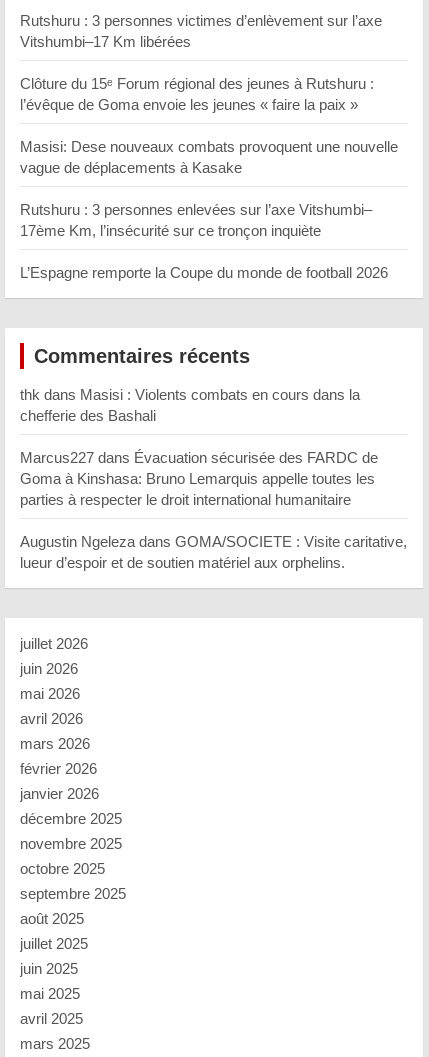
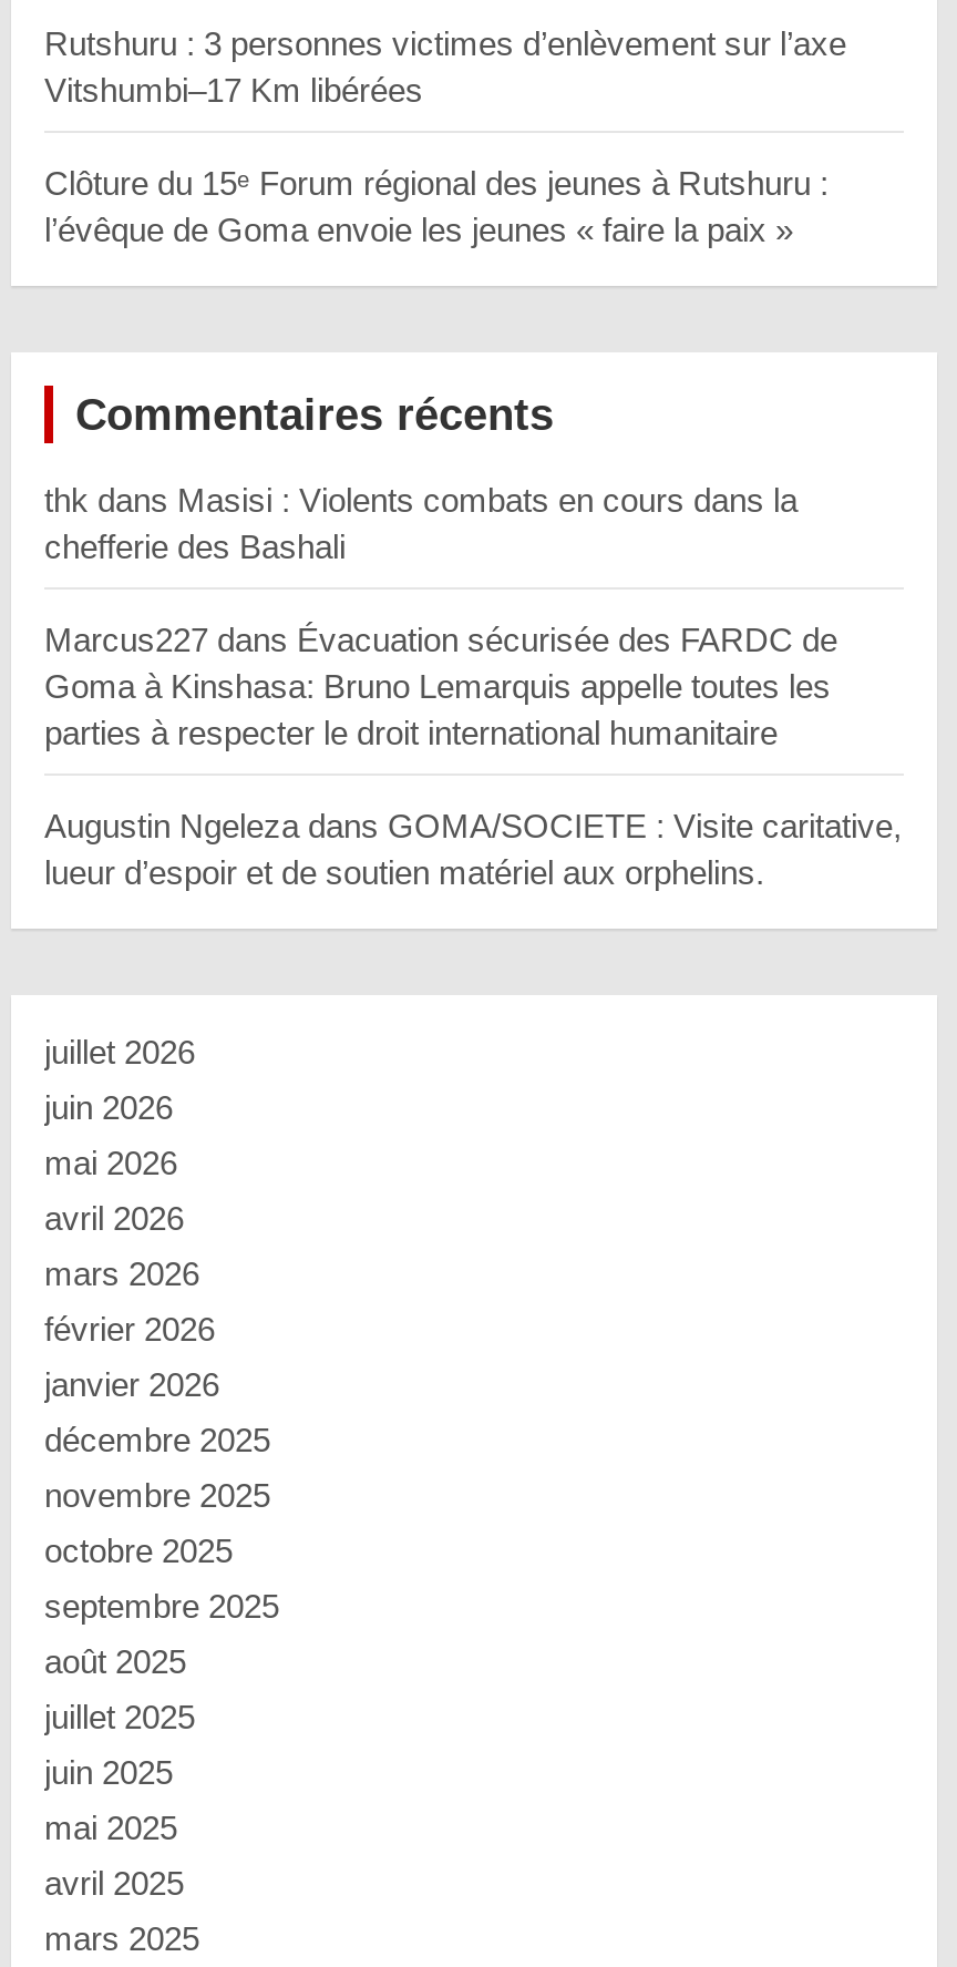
[20,138,398,281] Masisi: Dese nouveaux combats provoquent une nouvelle | vague de déplacements à Kasake | Rutshuru : 3 personnes enlevées sur l’axe Vitshumbi– | 17ème Km, l’insécurité sur ce tronçon inquiète | L’Espagne remporte la Coupe du monde de football 2026 -> none

